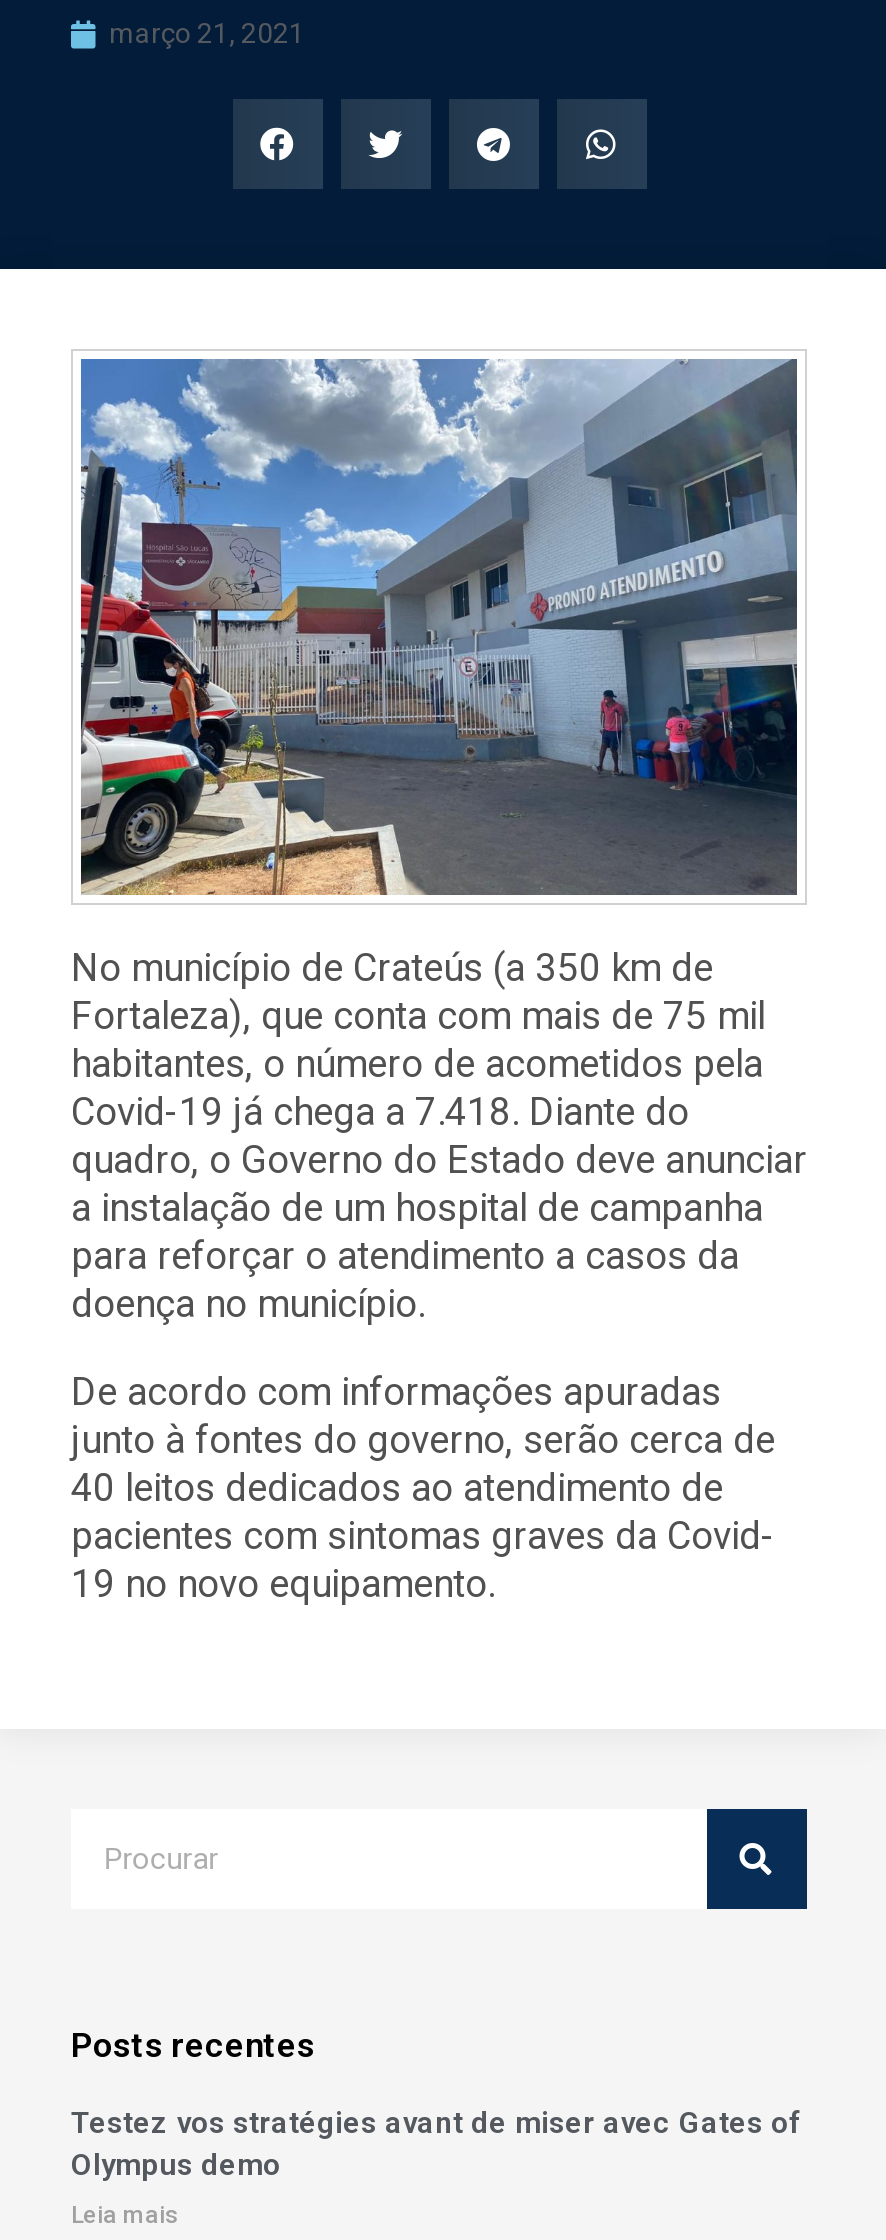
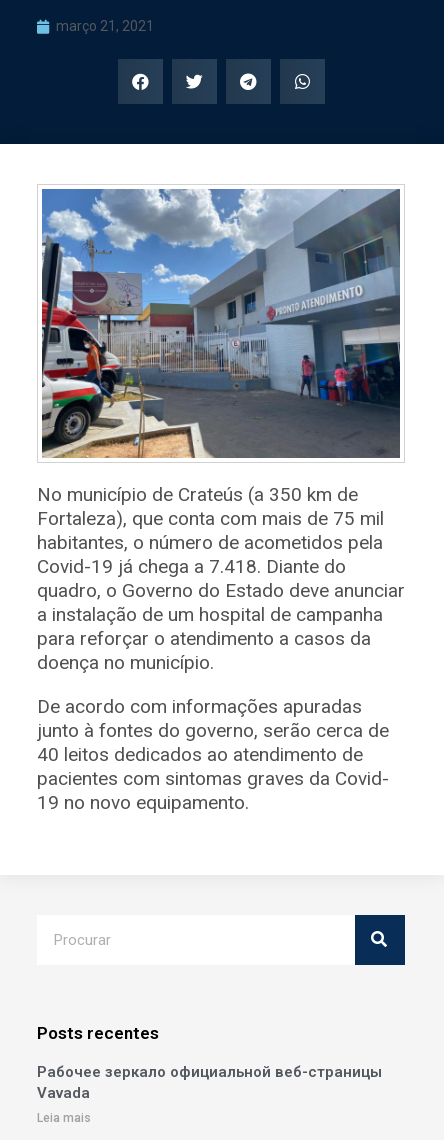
[71,2106,799,2184] Testez vos stratégies avant de miser avec Gates of | Olympus demo -> [37,1062,382,1101] Рабочее зеркало официальной веб-страницы | Vavada

